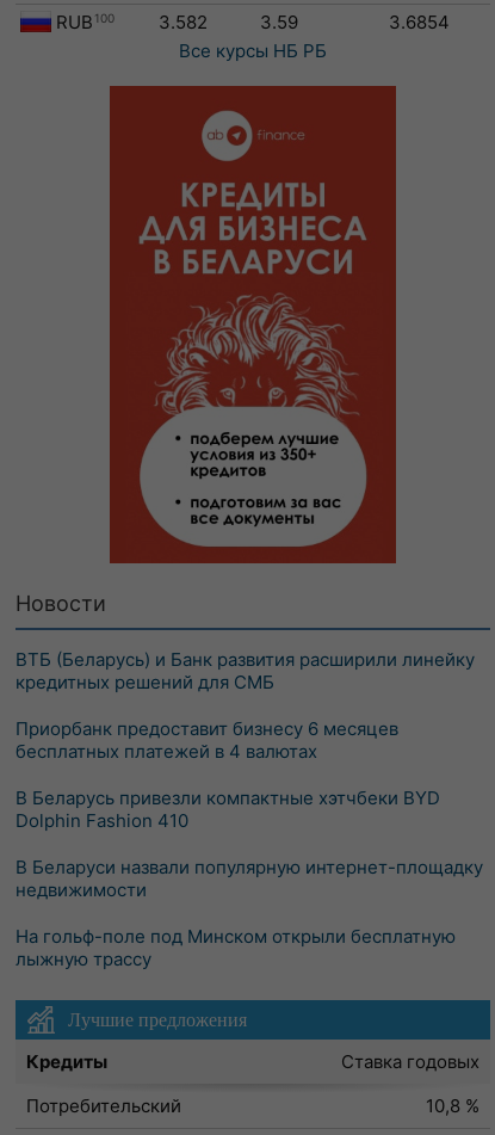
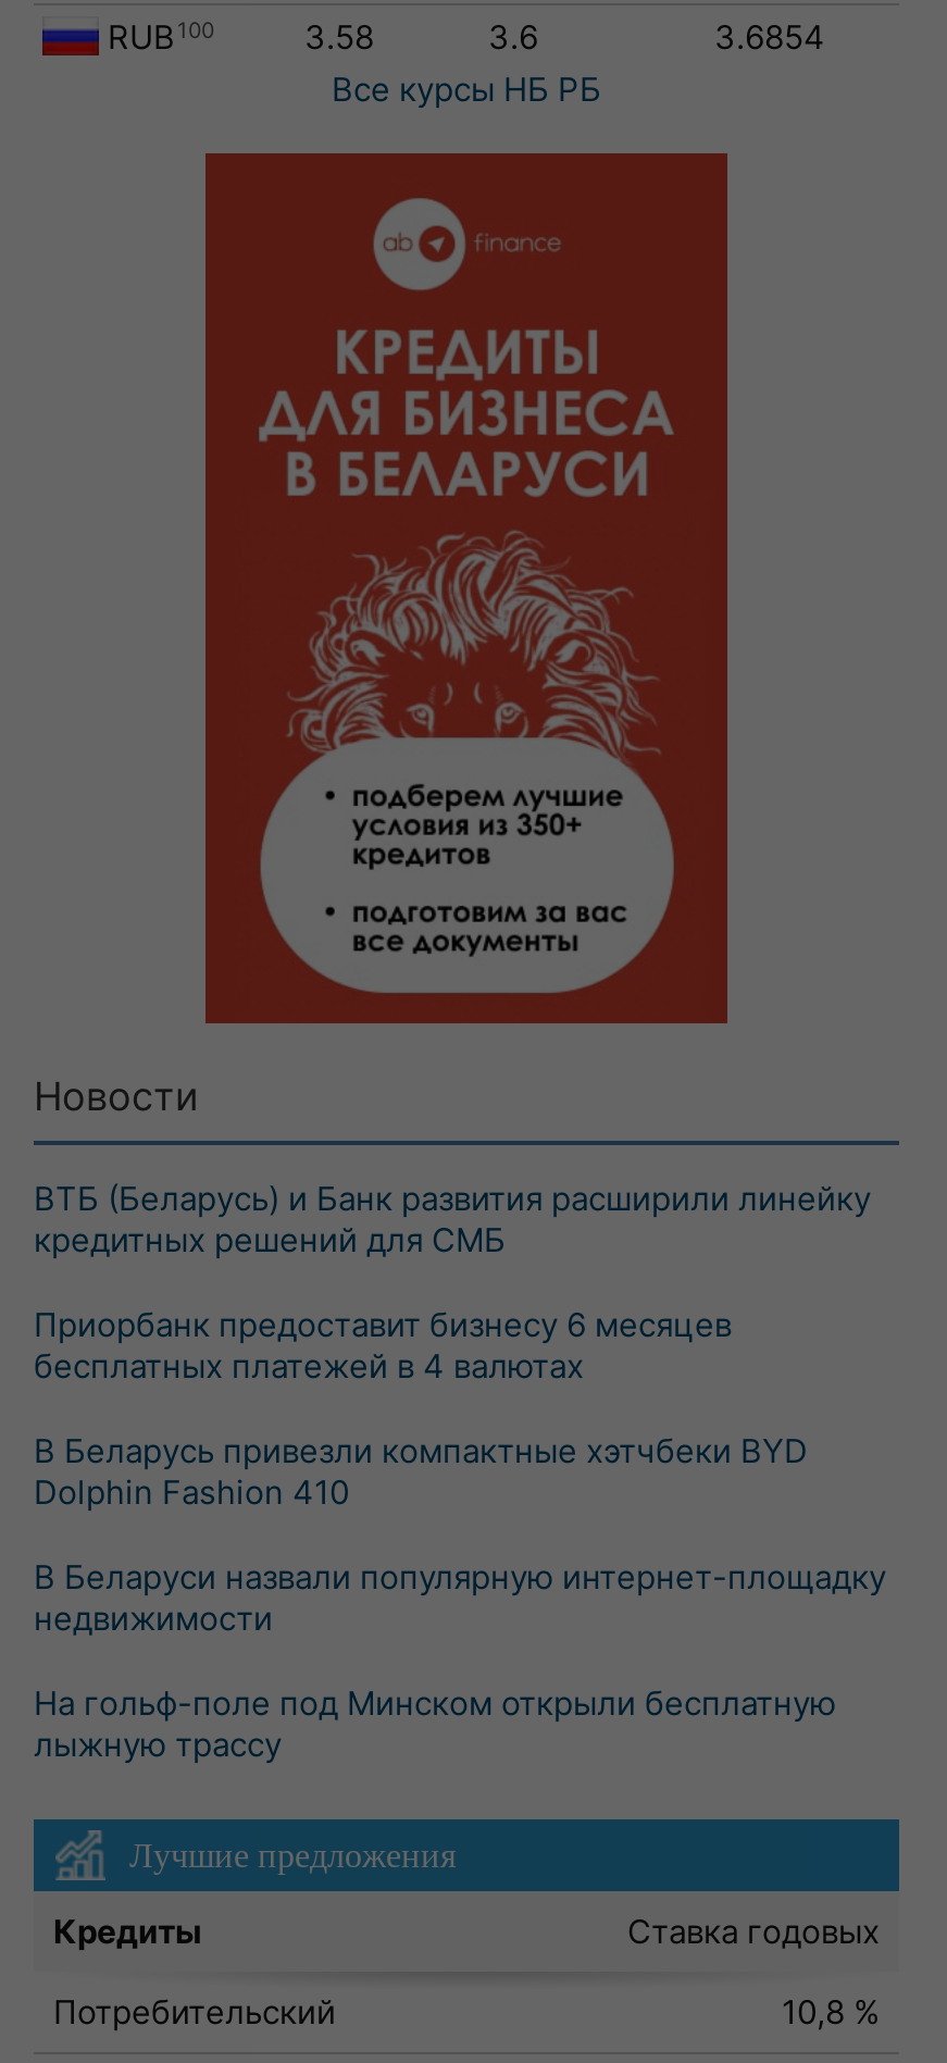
[159,11,208,33] 3.582 -> [304,16,374,58] 3.58
[259,11,298,33] 3.59 -> [488,16,538,58] 3.6

